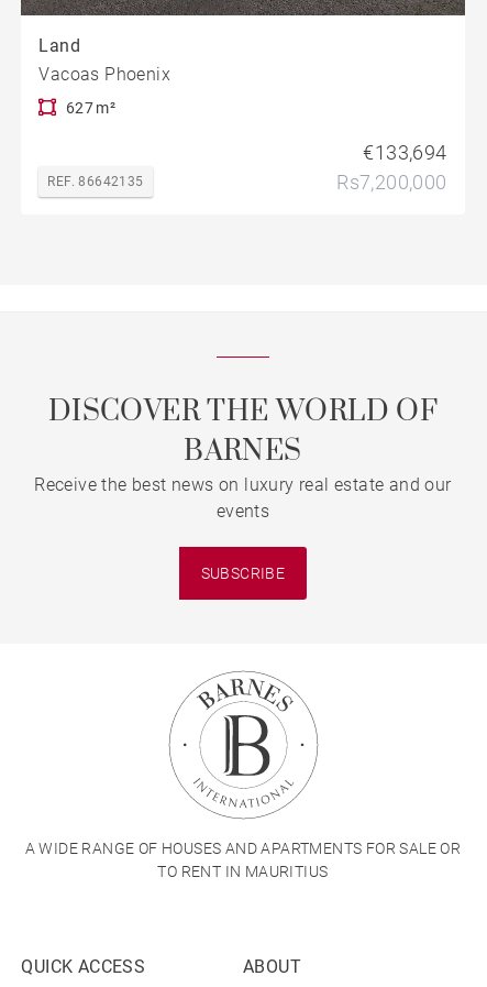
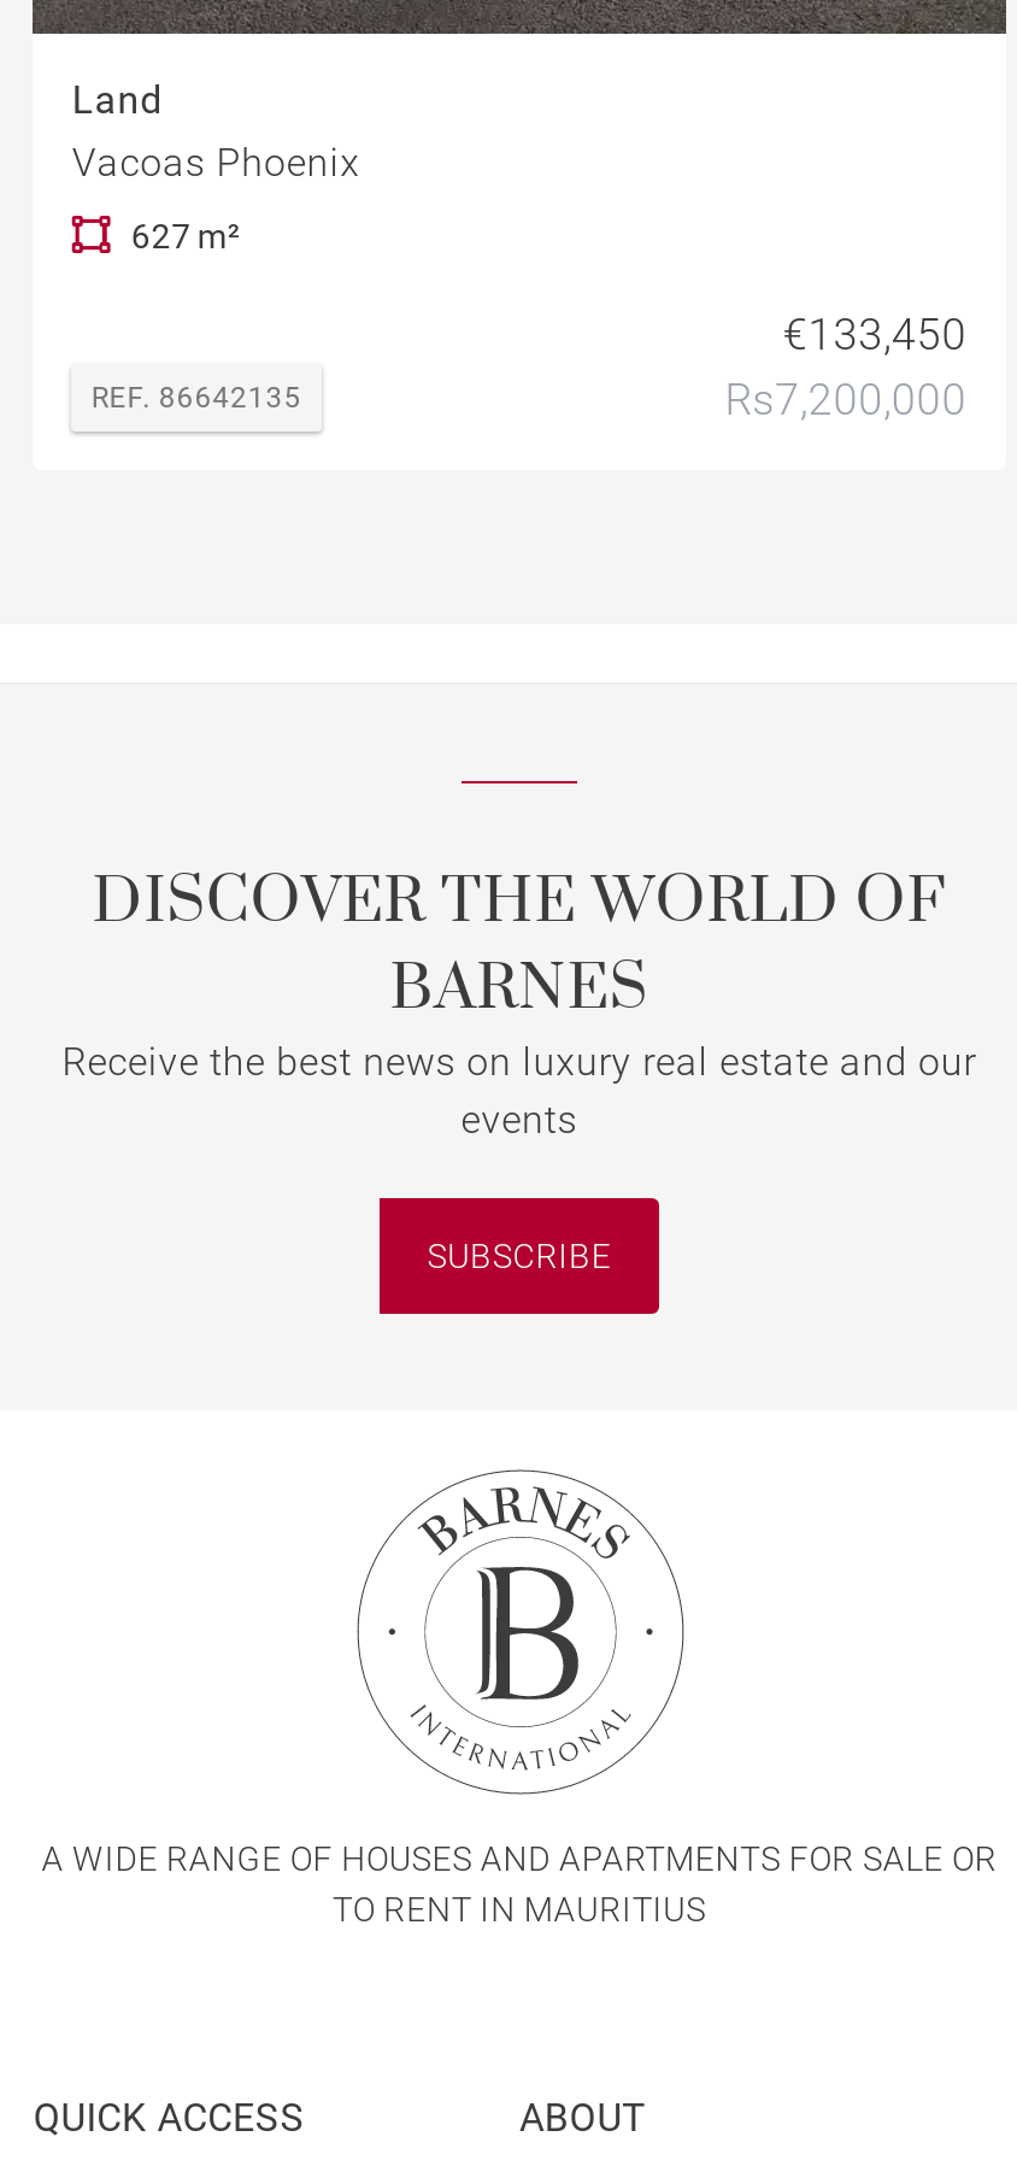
[363,141,447,164] €133,694 -> [783,308,967,359] €133,450

